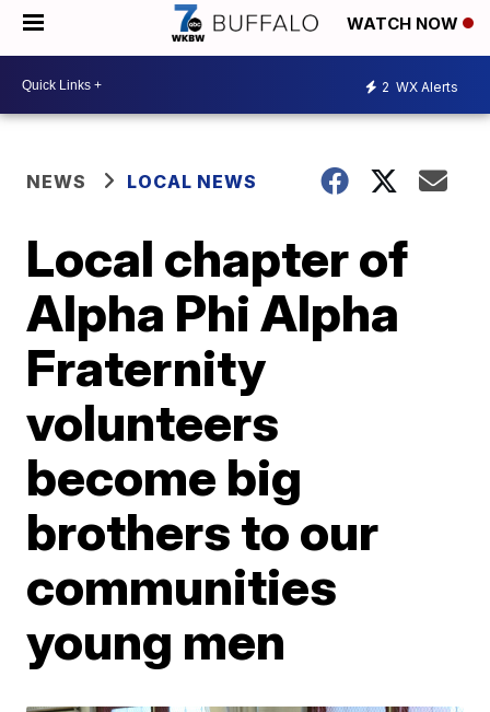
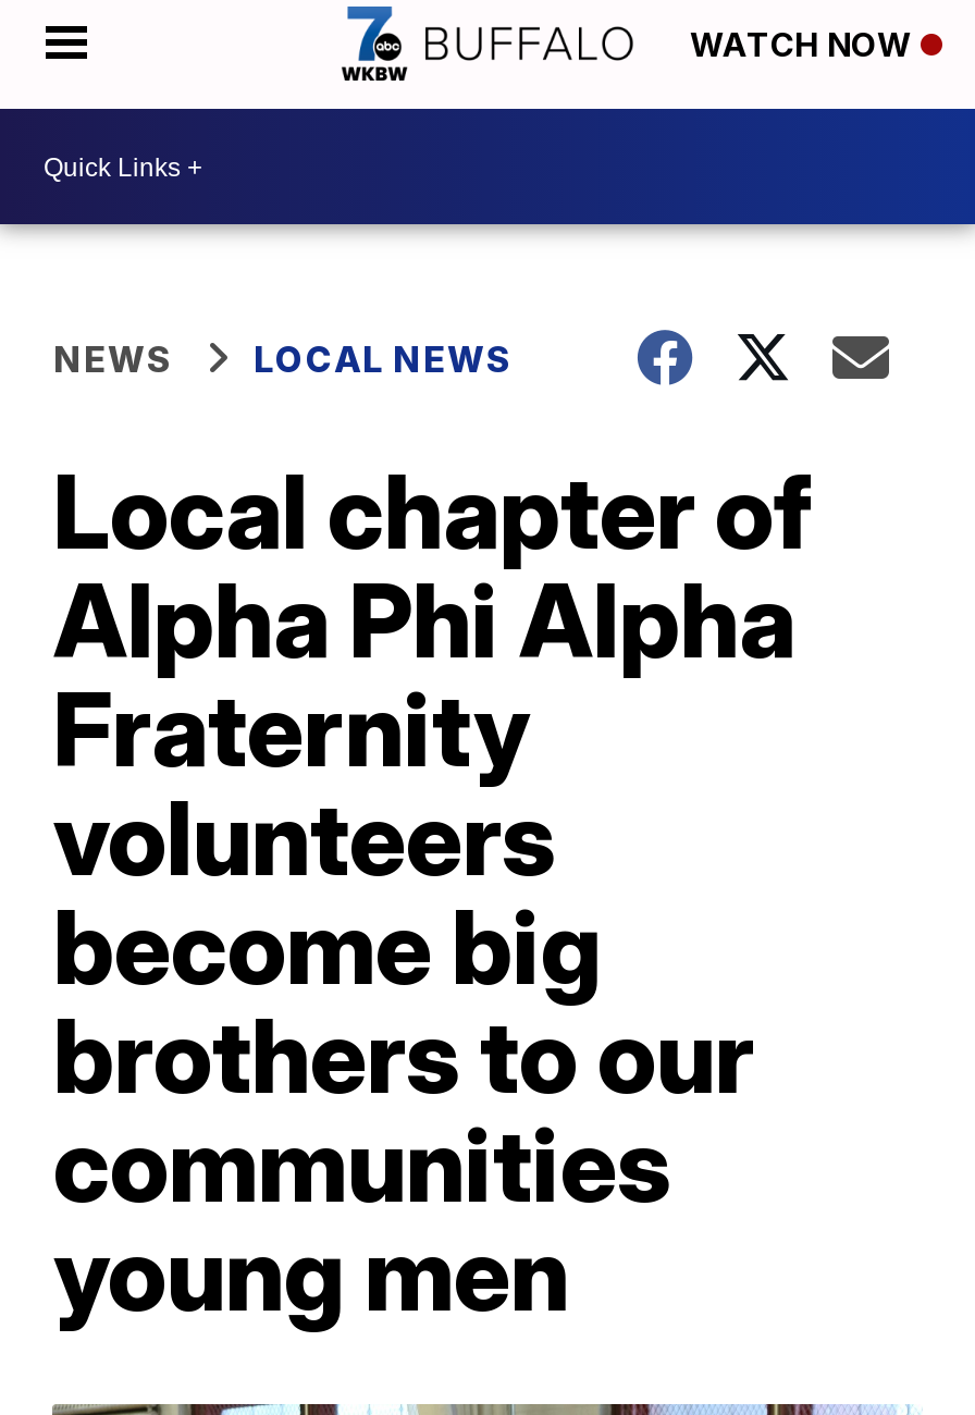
[382,78,458,95] 2 WX Alerts -> none

